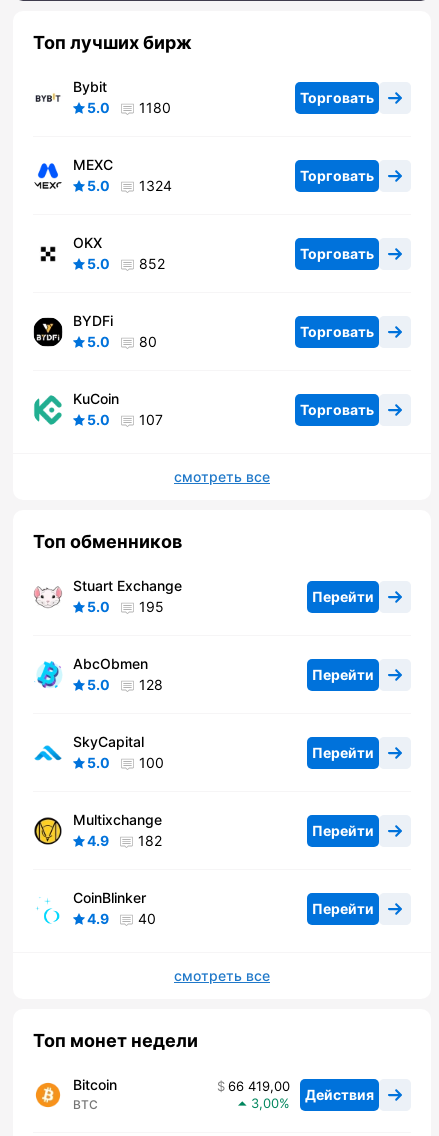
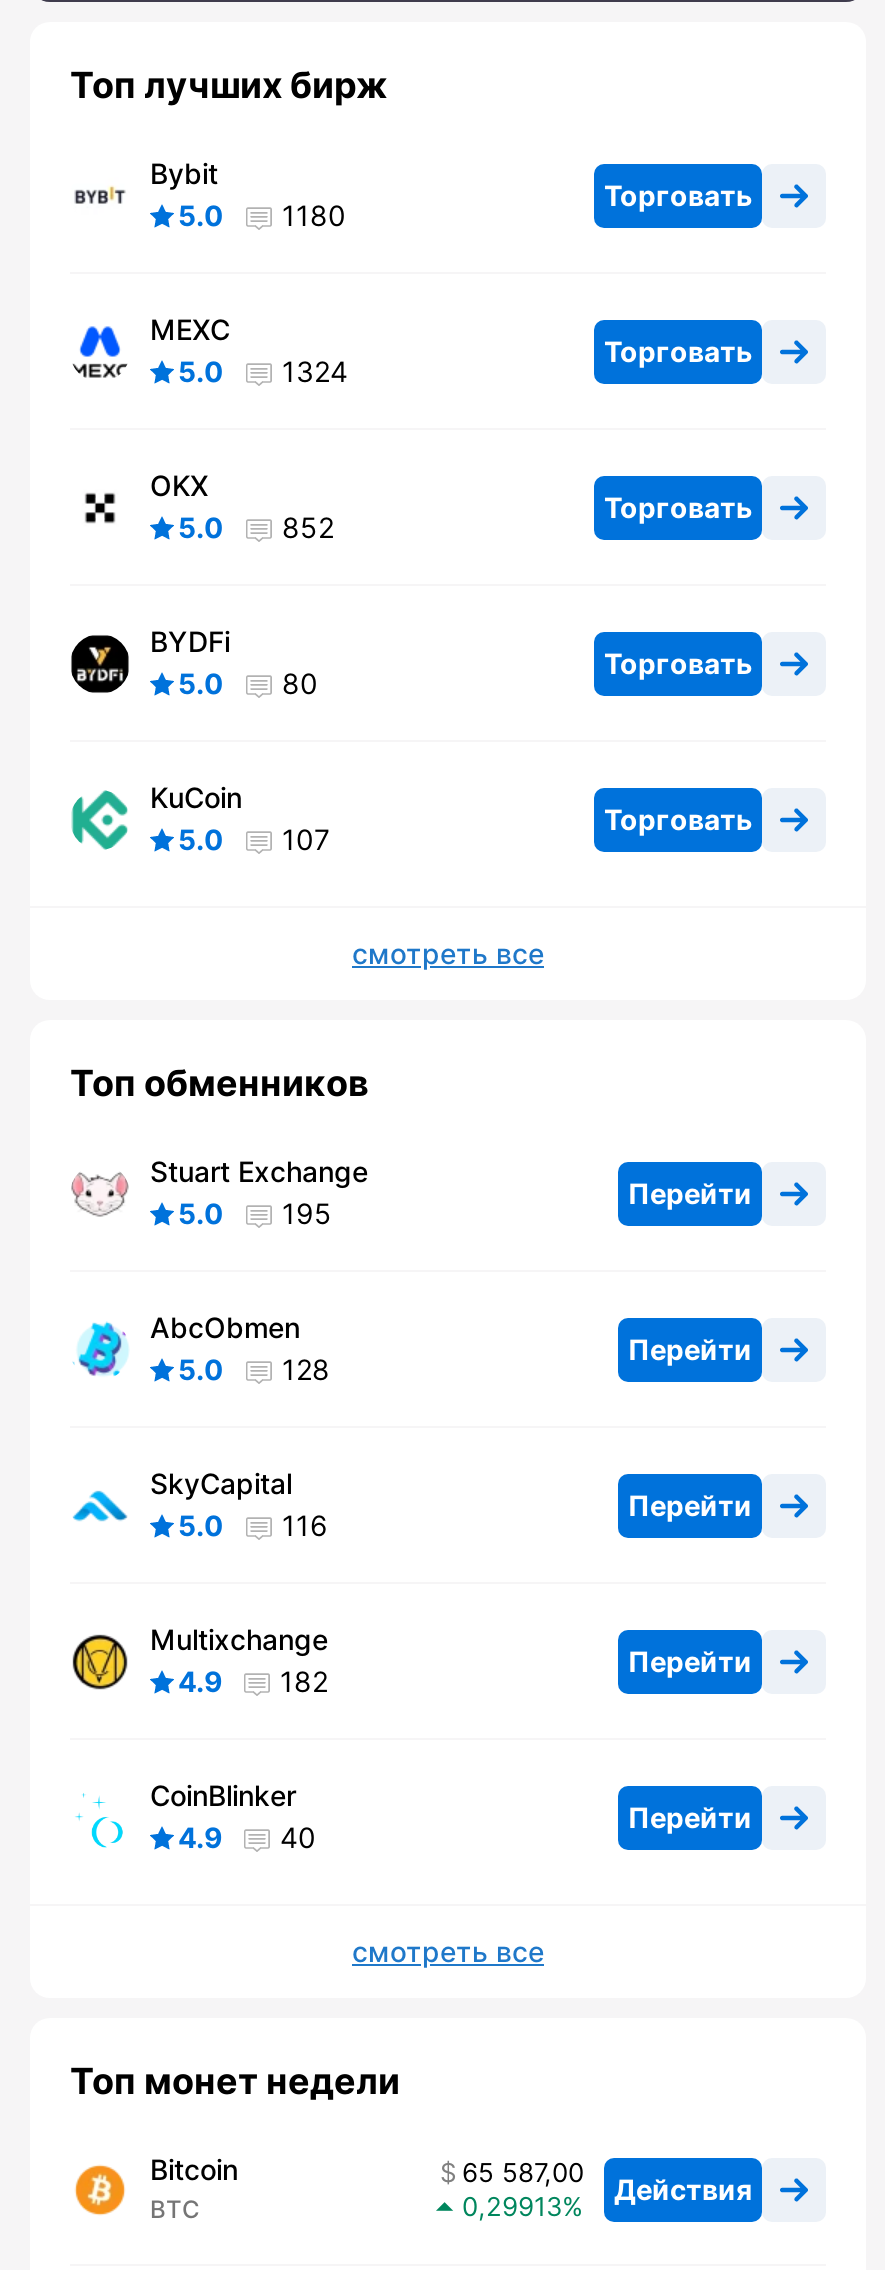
[87,754,164,771] 5.0 100 -> [178,1509,328,1543] 5.0 116
[228,1078,374,1103] 66 419,00 Действия -> [462,2157,752,2206] 65 587,00 Действия
[251,1095,279,1111] 3,00 -> [462,2191,562,2223] 0,29913

